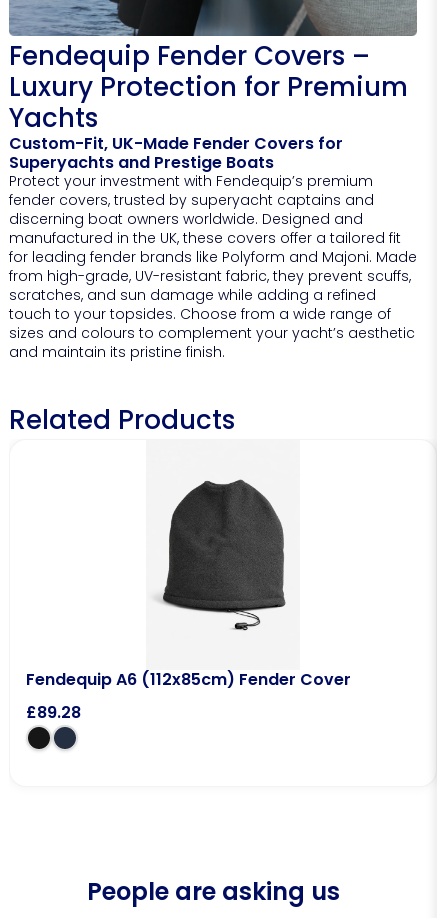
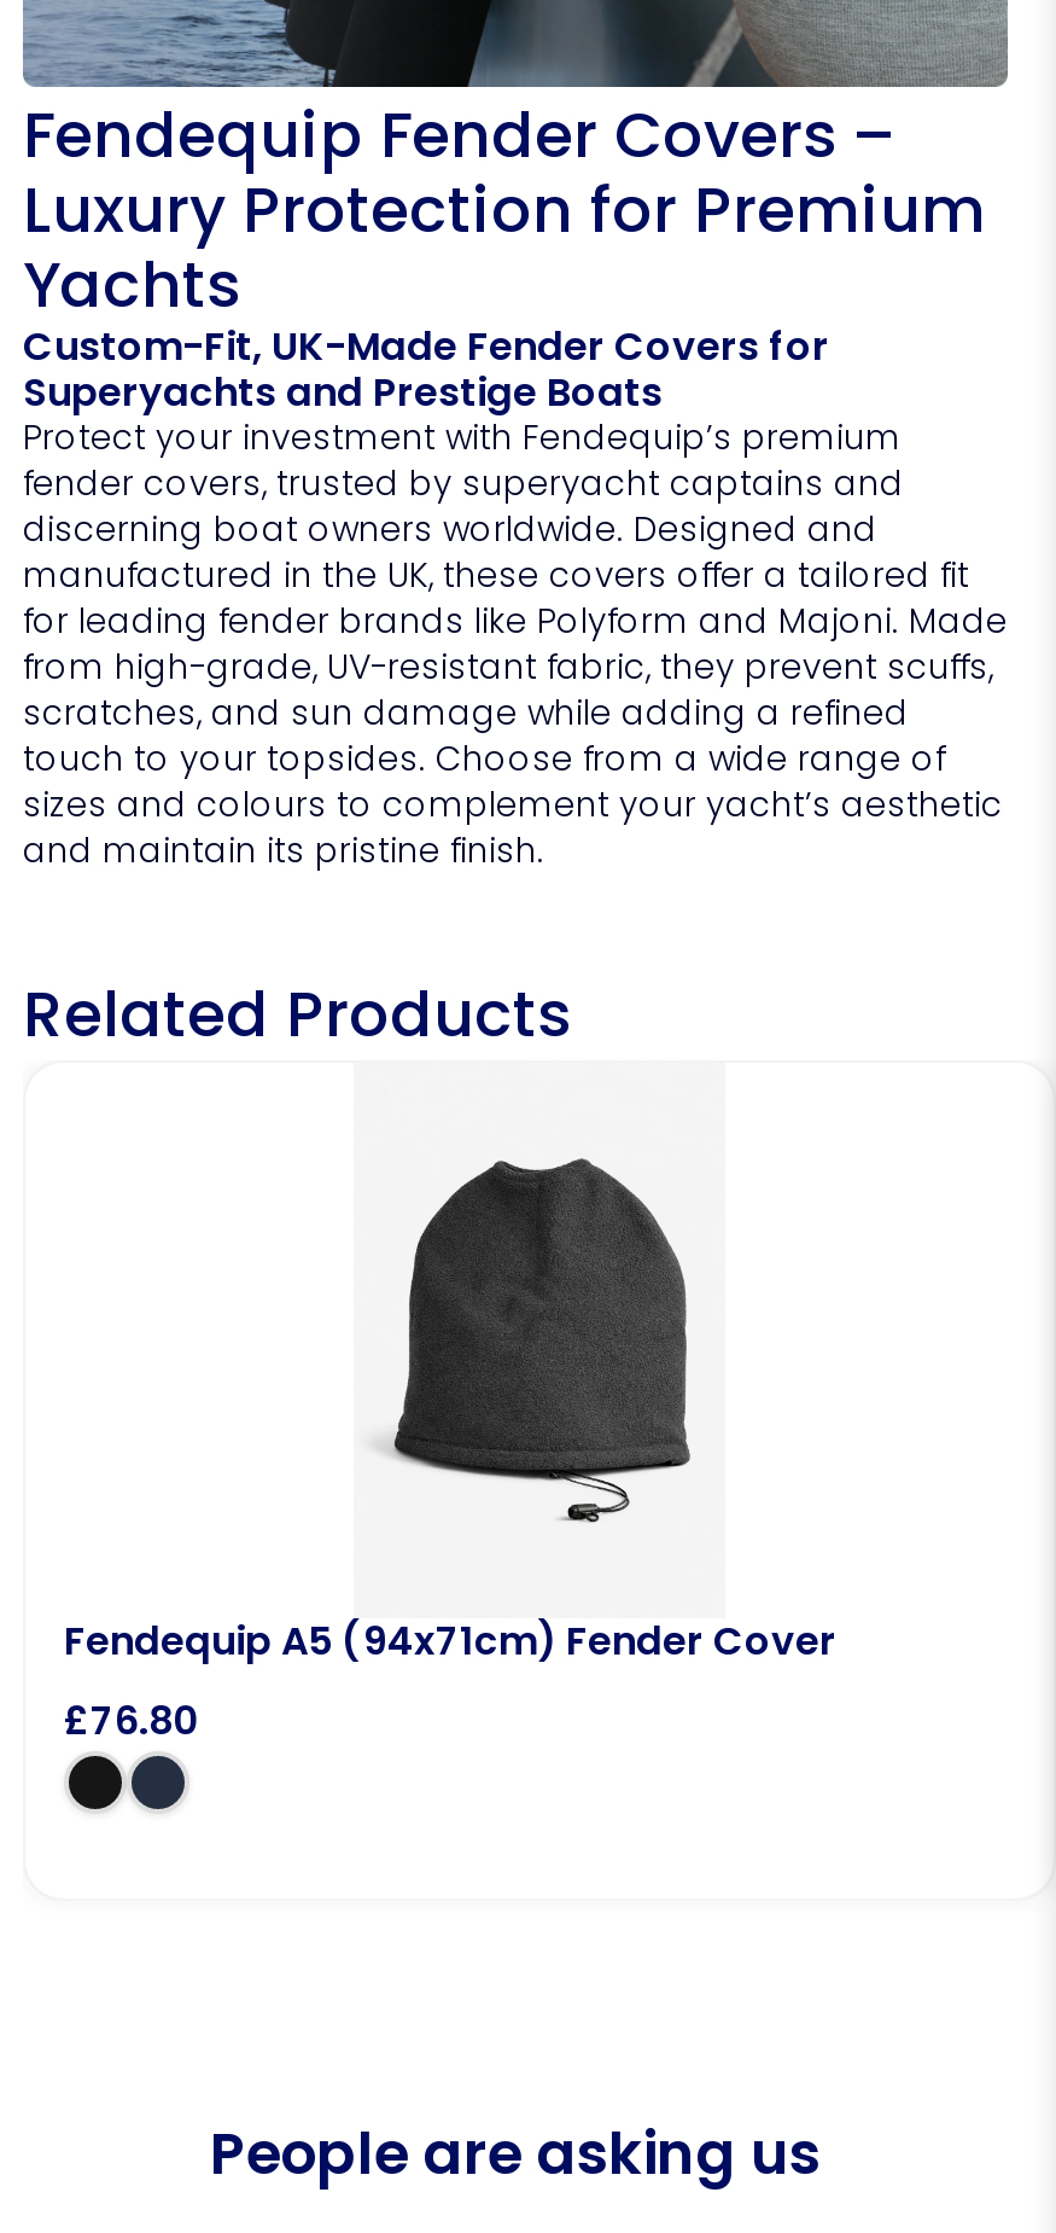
[26,668,351,691] Fendequip A6 (112x85cm) Fender Cover -> [64,1615,836,1670] Fendequip A5 (94x71cm) Fender Cover
[26,701,81,724] £89.28 -> [64,1694,199,1750] £76.80

